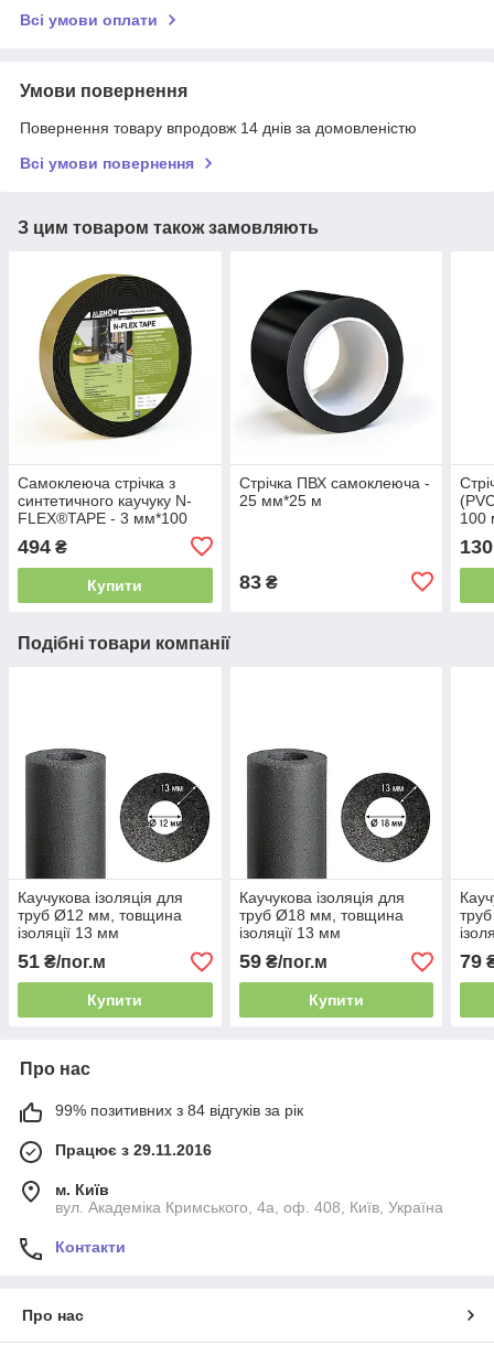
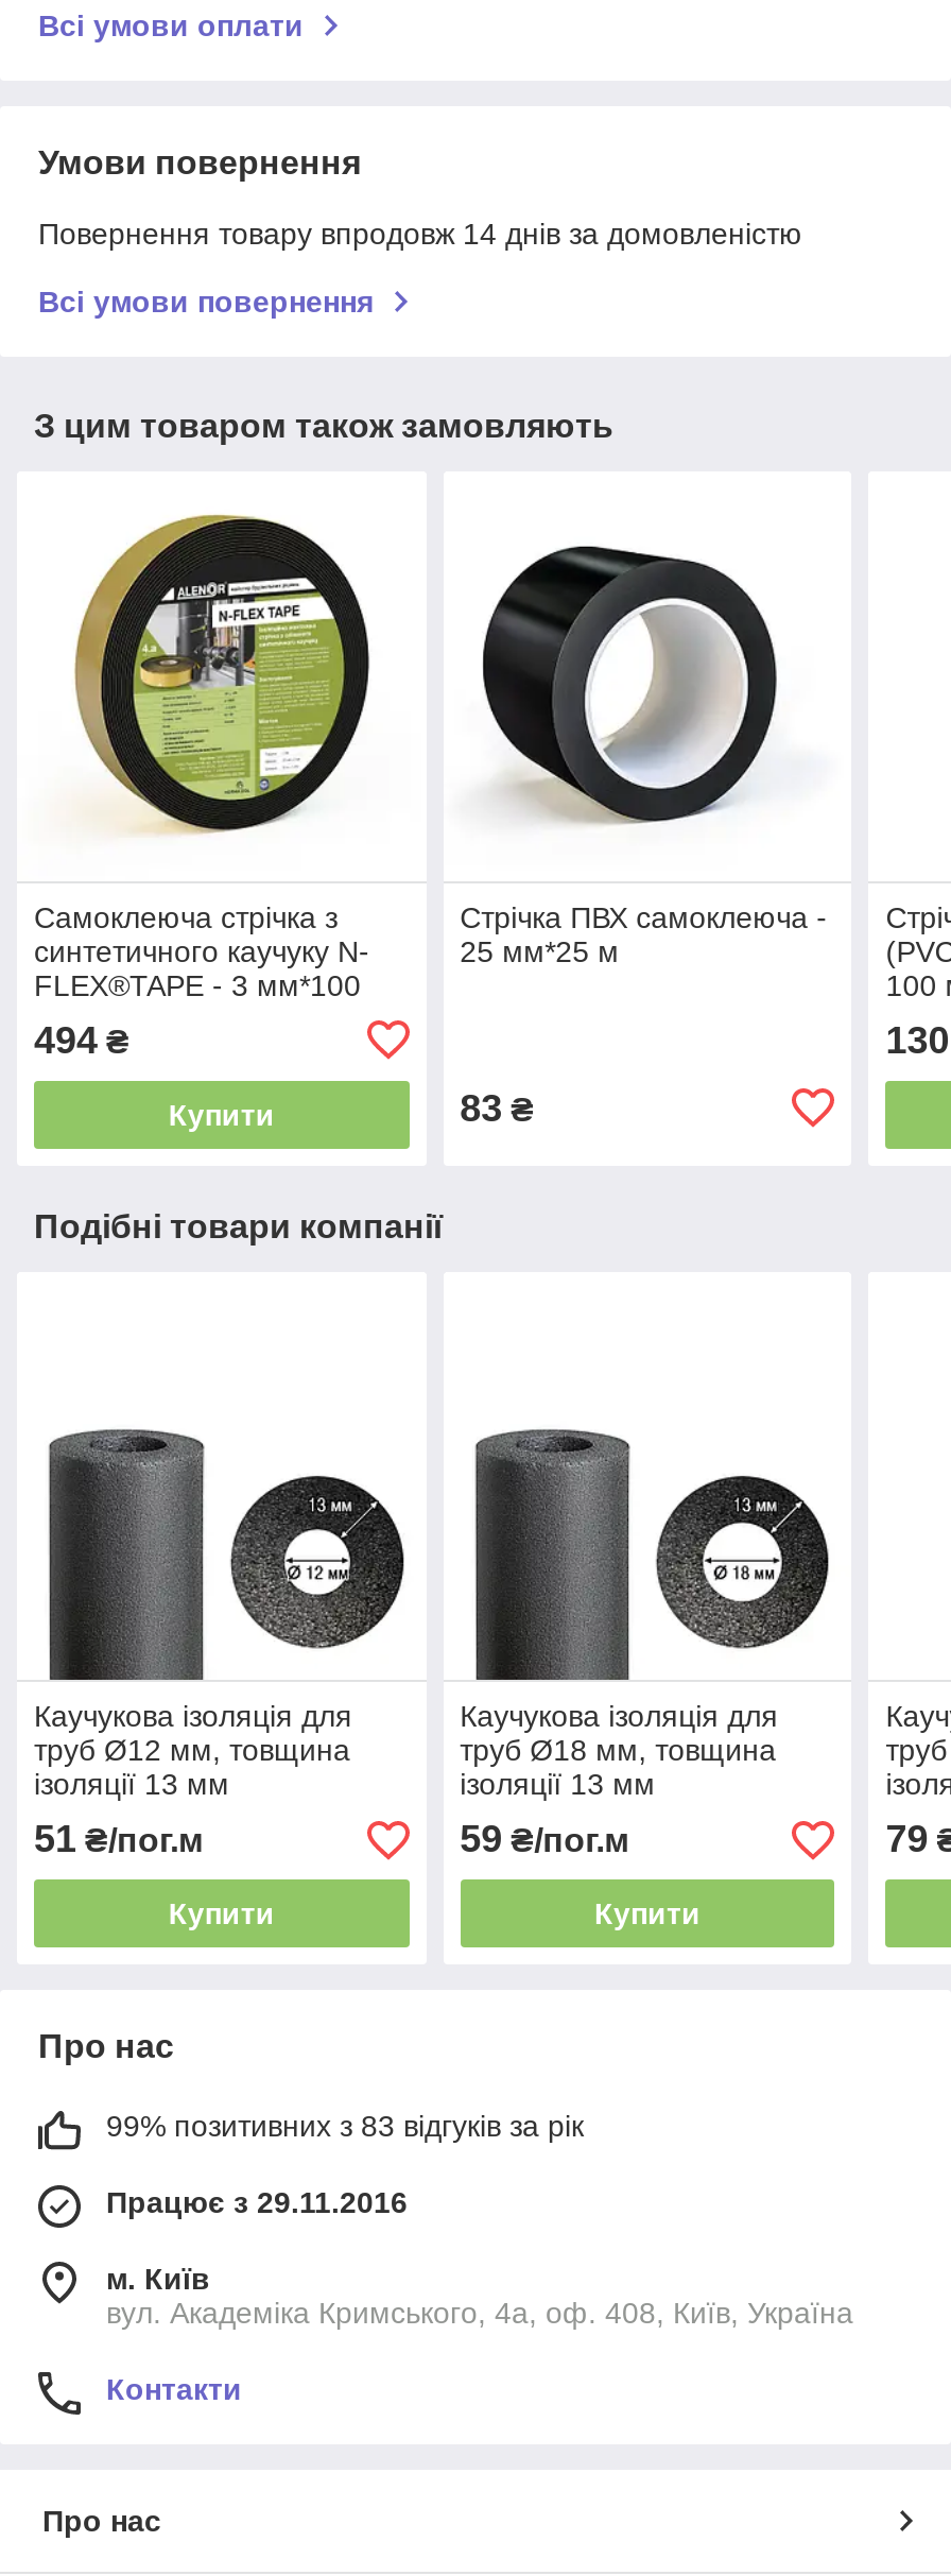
[55,1102,303,1120] 99% позитивних з 84 відгуків за рік -> [106,2110,584,2144] 99% позитивних з 83 відгуків за рік

